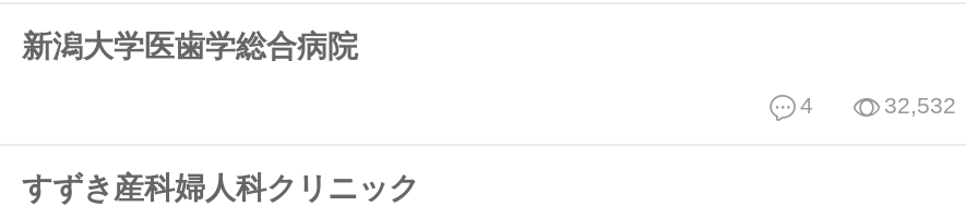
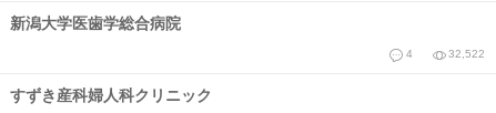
[884,94,956,118] 32,532 -> [448,48,485,60] 32,522

